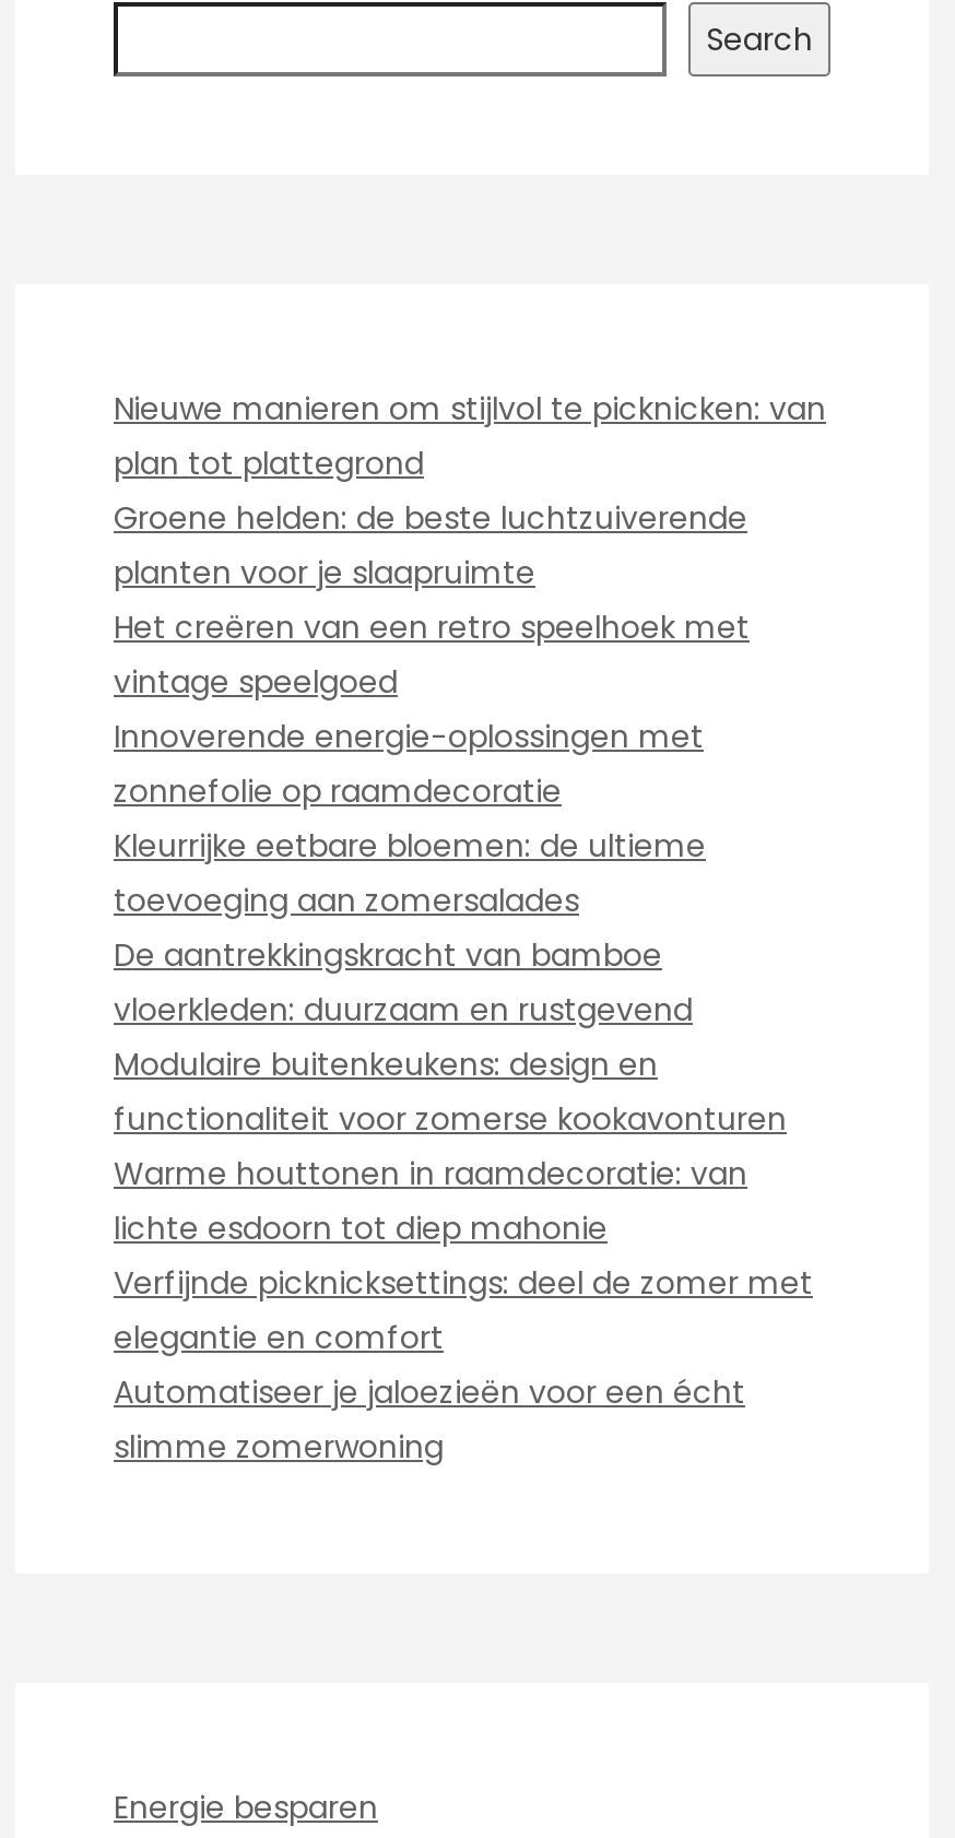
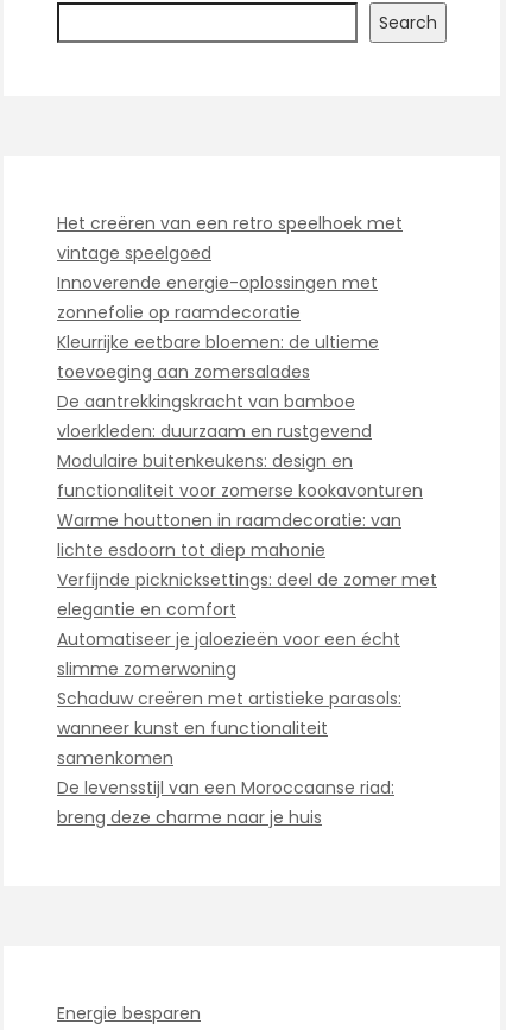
[114,386,826,594] Nieuwe manieren om stijlvol te picknicken: van | plan tot plattegrond | Groene helden: de beste luchtzuiverende | planten voor je slaapruimte -> none
moved [114,605,813,1468] -> [57,211,437,680]: Het creëren van een retro speelhoek met | vintage speelgoed | Innoverende energie-oplossingen met | ... | Automatiseer je jaloezieën voor een écht | slimme zomerwoning
none -> [57,686,401,829] Schaduw creëren met artistieke parasols: | wanneer kunst en functionaliteit | samenkomen | De levensstijl van een Moroccaanse riad: | breng deze charme naar je huis

